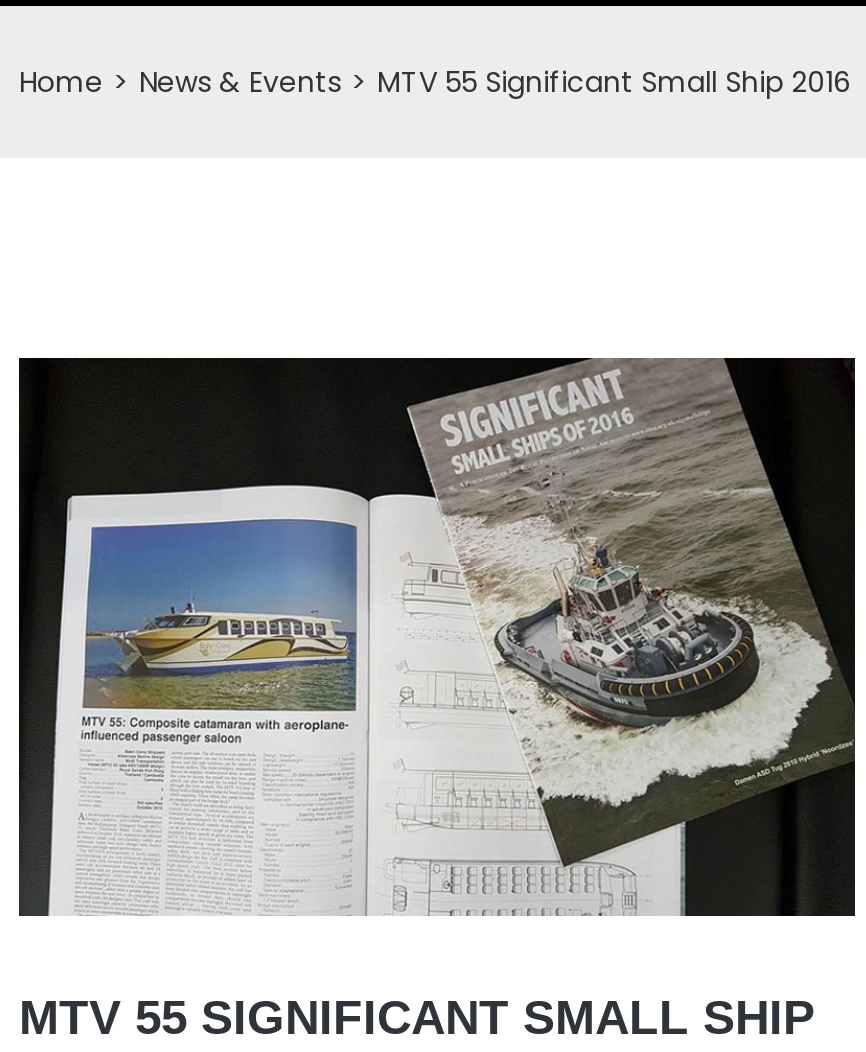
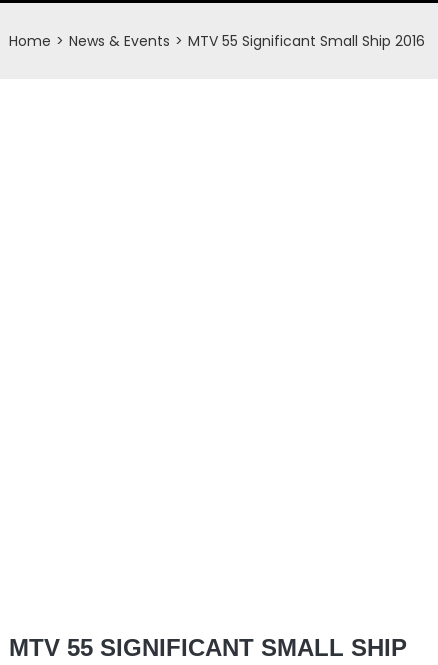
[17,356,857,918] [image] -> none

